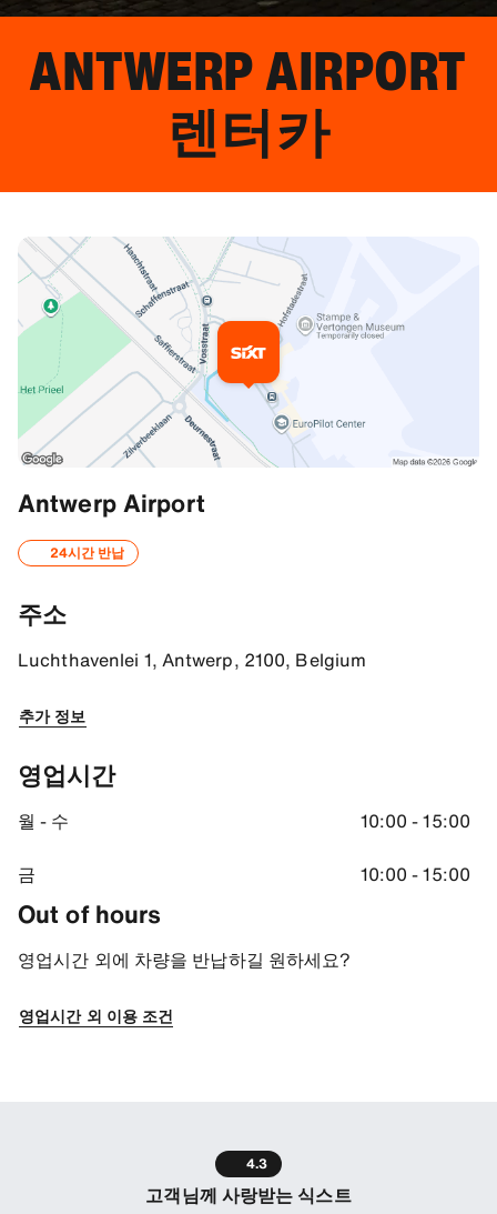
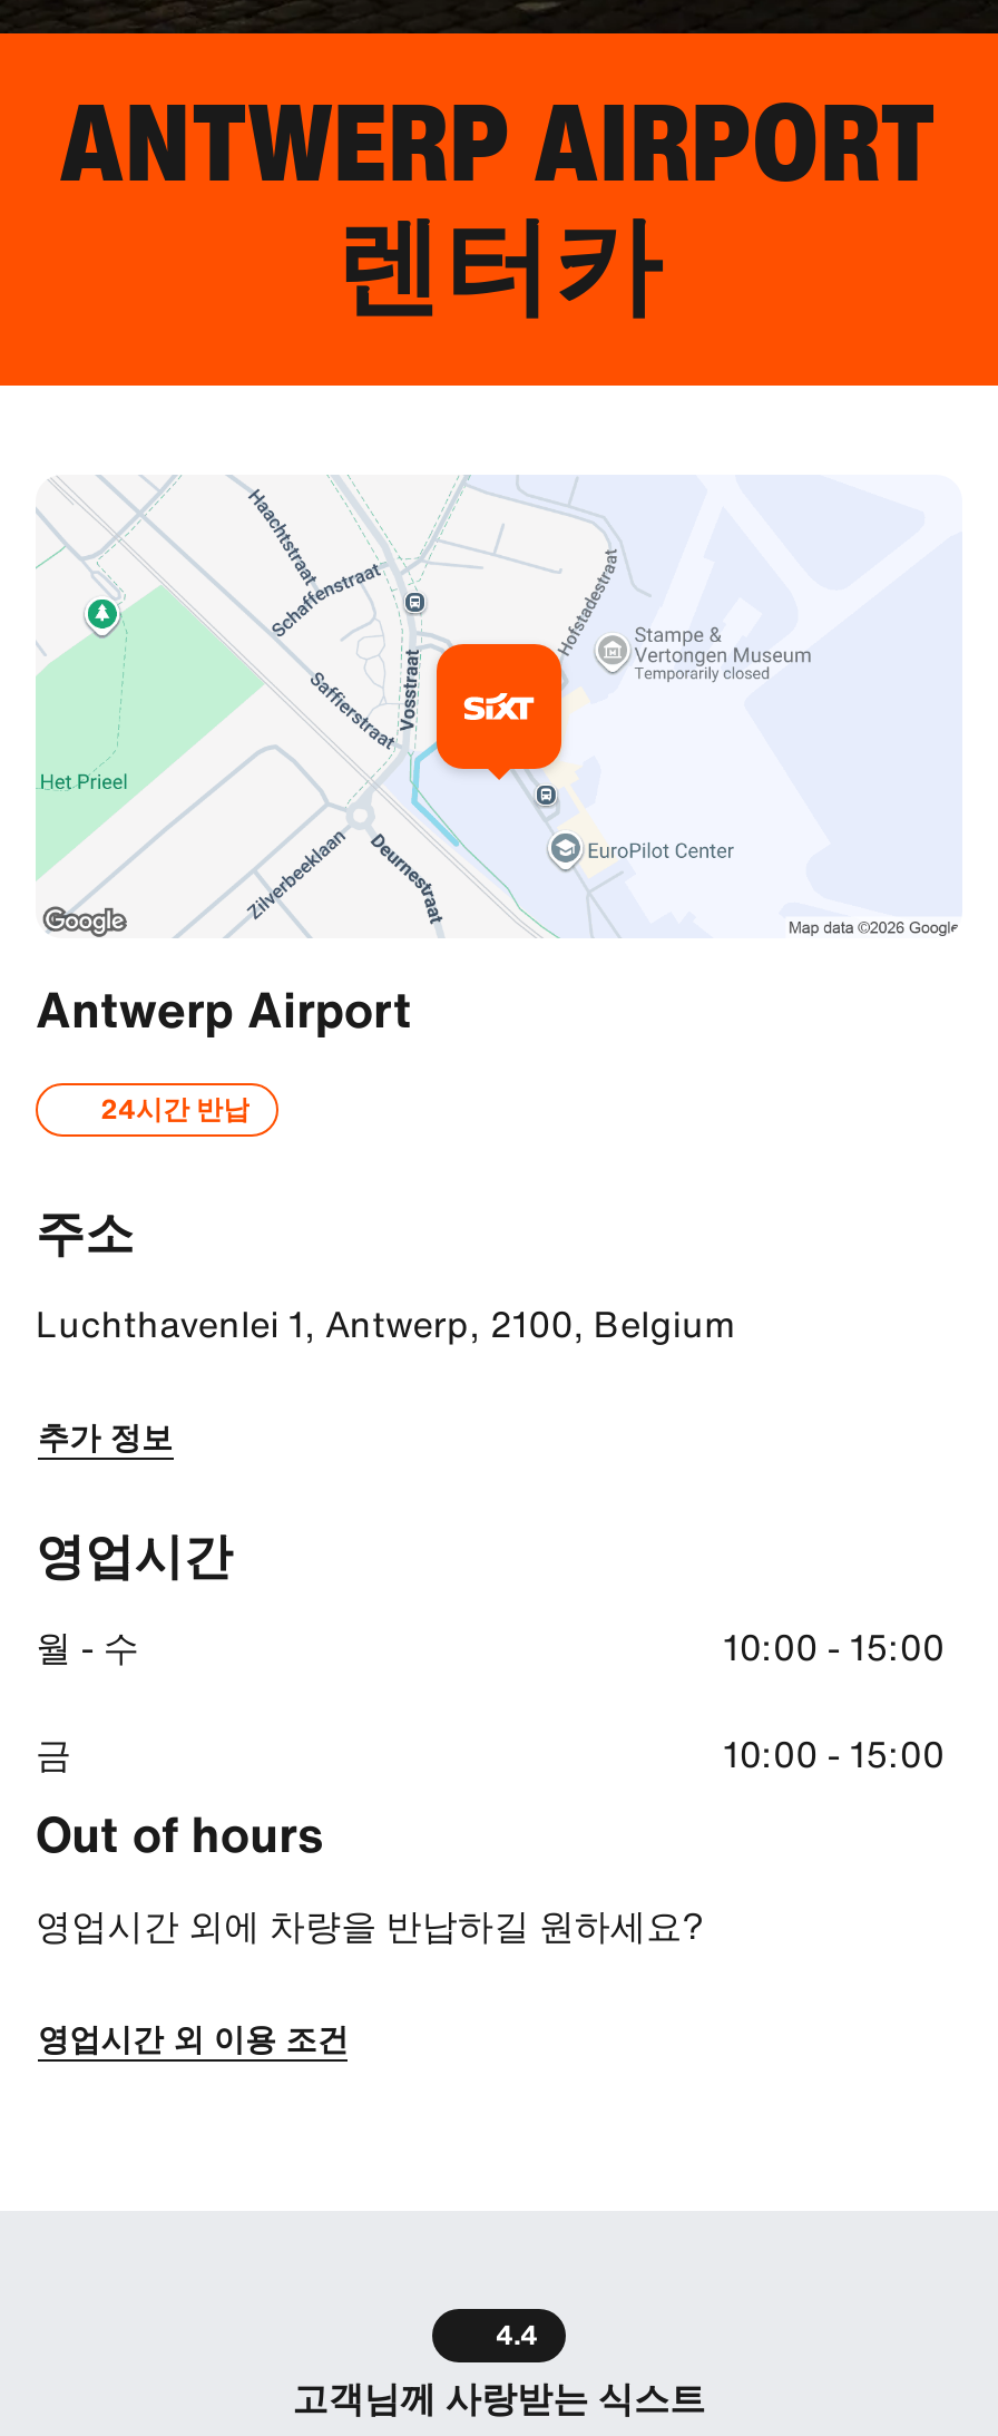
[247,1154,268,1173] 4.3 -> [496,2316,538,2354] 4.4

